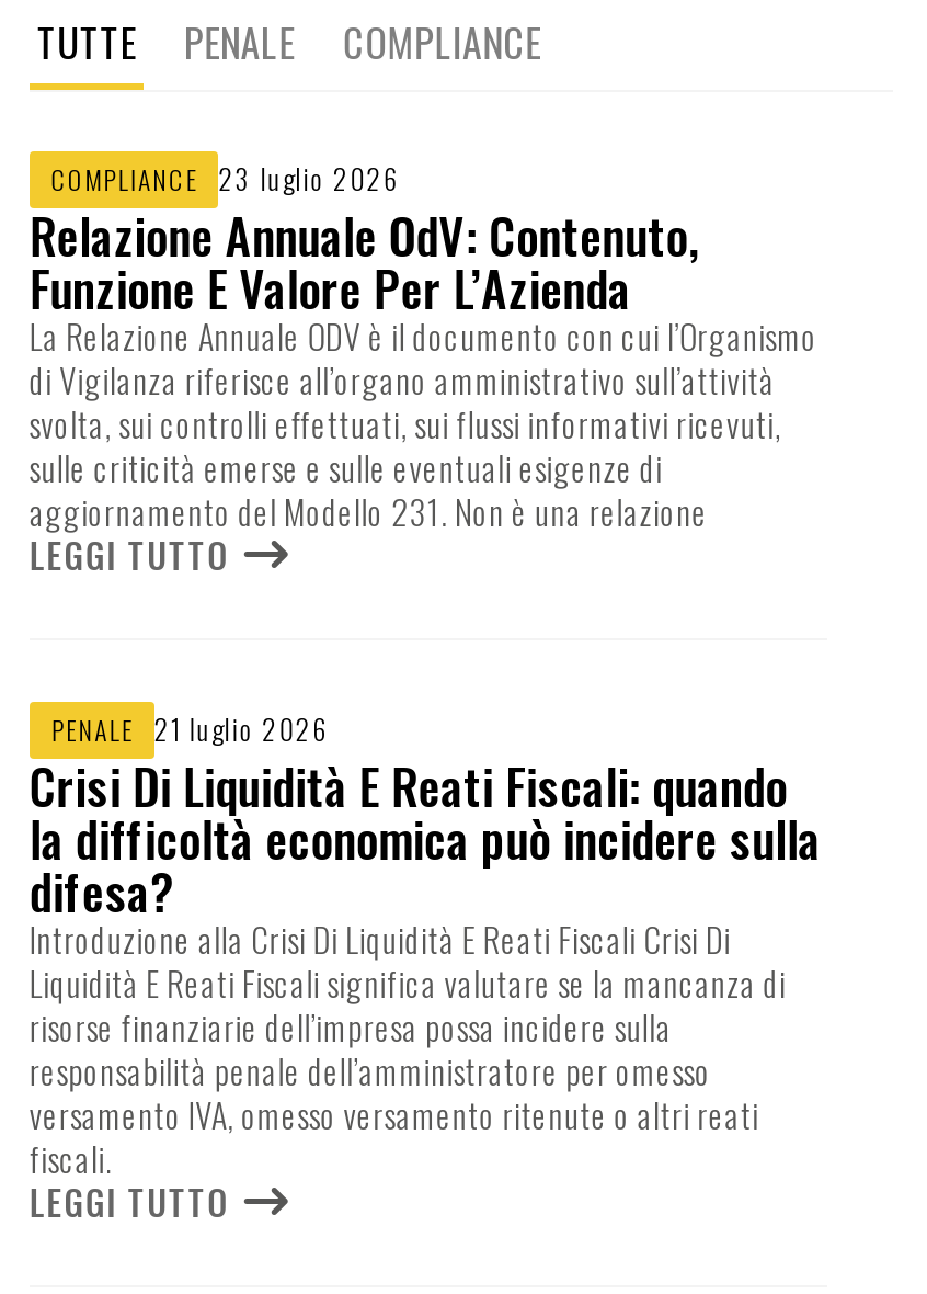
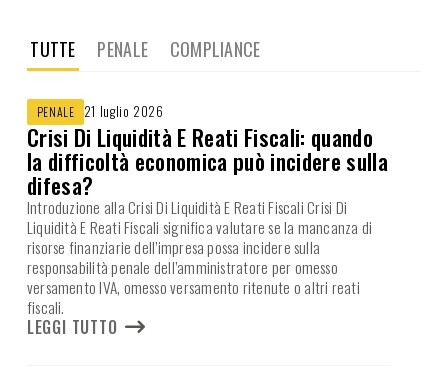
[29,158,817,582] COMPLIANCE 23 luglio 2026 | Relazione Annuale OdV: Contenuto, | Funzione E Valore Per L’Azienda | La Relazione Annuale ODV è il documento con cui l’Organismo | di Vigilanza riferisce all’organo amministrativo sull’attività | svolta, sui controlli effettuati, sui flussi informativi ricevuti, | sulle criticità emerse e sulle eventuali esigenze di | aggiornamento del Modello 231. Non è una relazione | LEGGI TUTTO -> none

